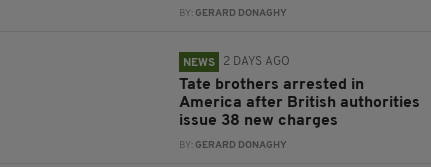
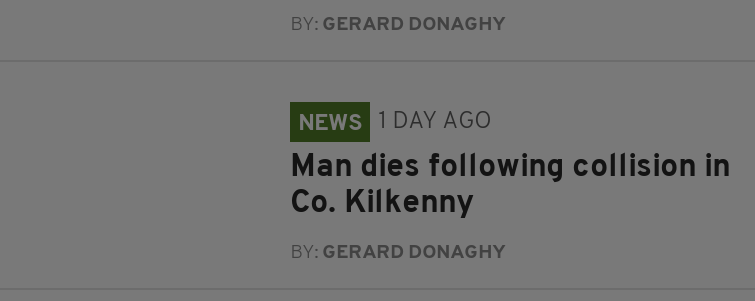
[183,56,290,69] NEWS 2 DAYS AGO -> [298,110,492,136] NEWS 1 DAY AGO
[179,77,420,129] Tate brothers arrested in | America after British authorities | issue 38 new charges -> [290,152,730,220] Man dies following collision in | Co. Kilkenny

